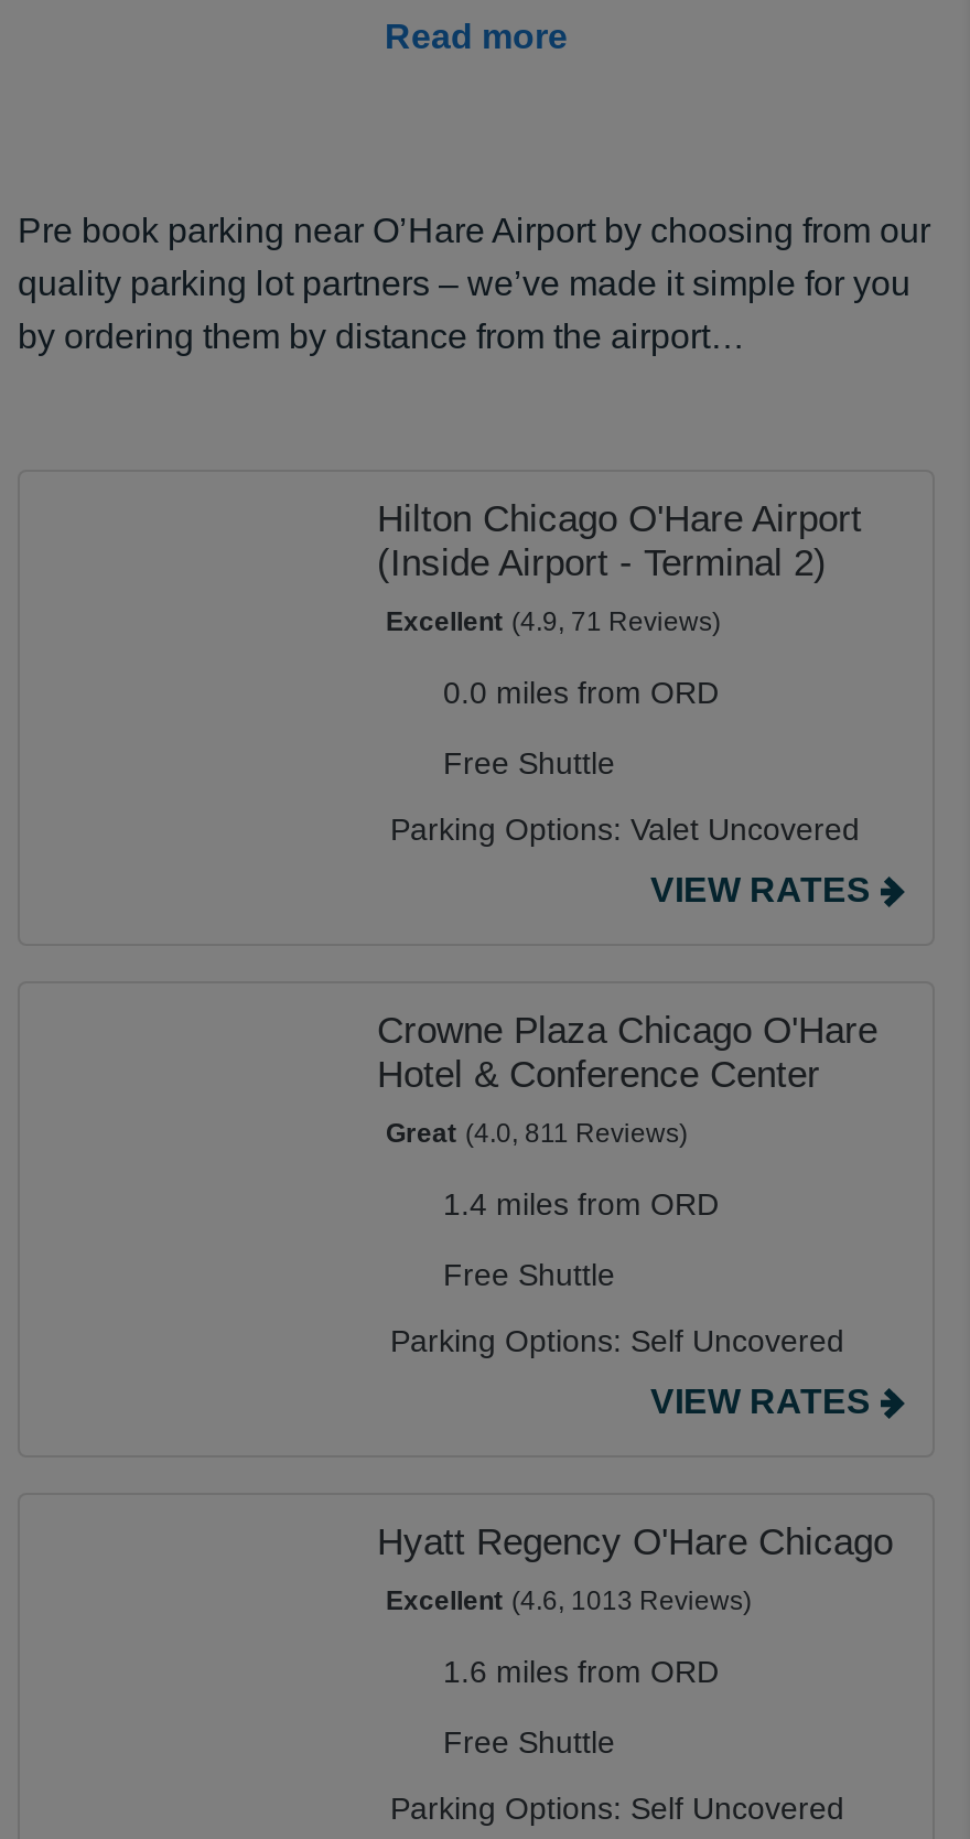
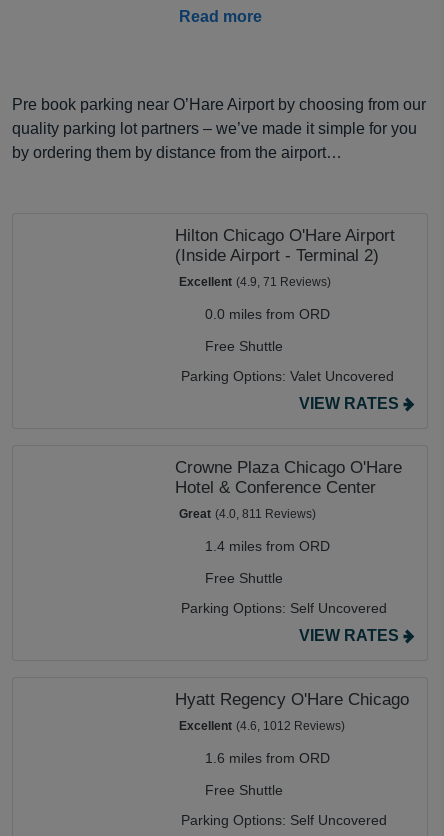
[386,1585,752,1616] Excellent (4.6, 1013 Reviews) -> [179,719,345,733] Excellent (4.6, 1012 Reviews)

